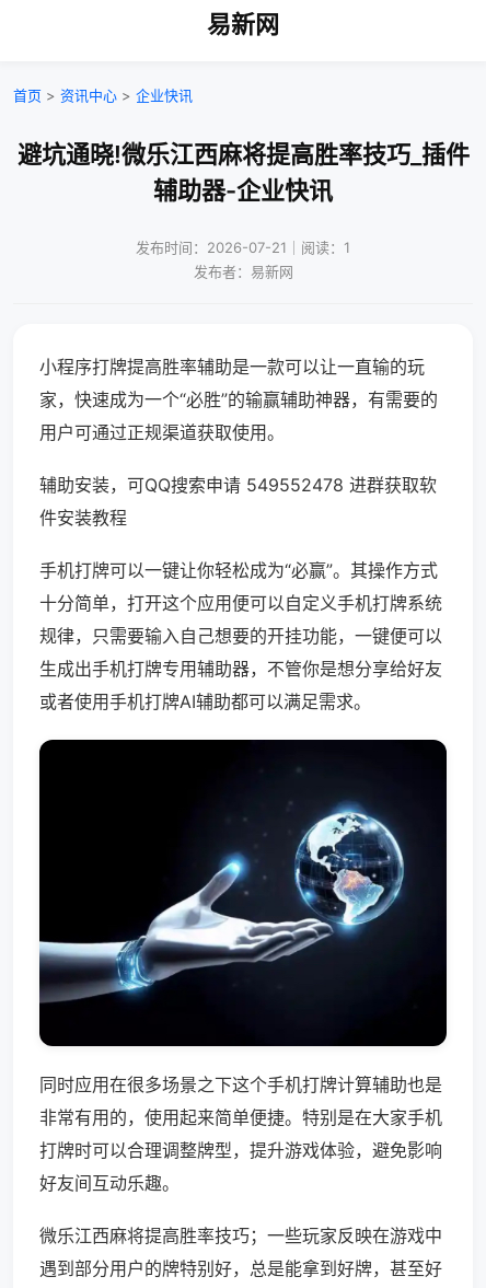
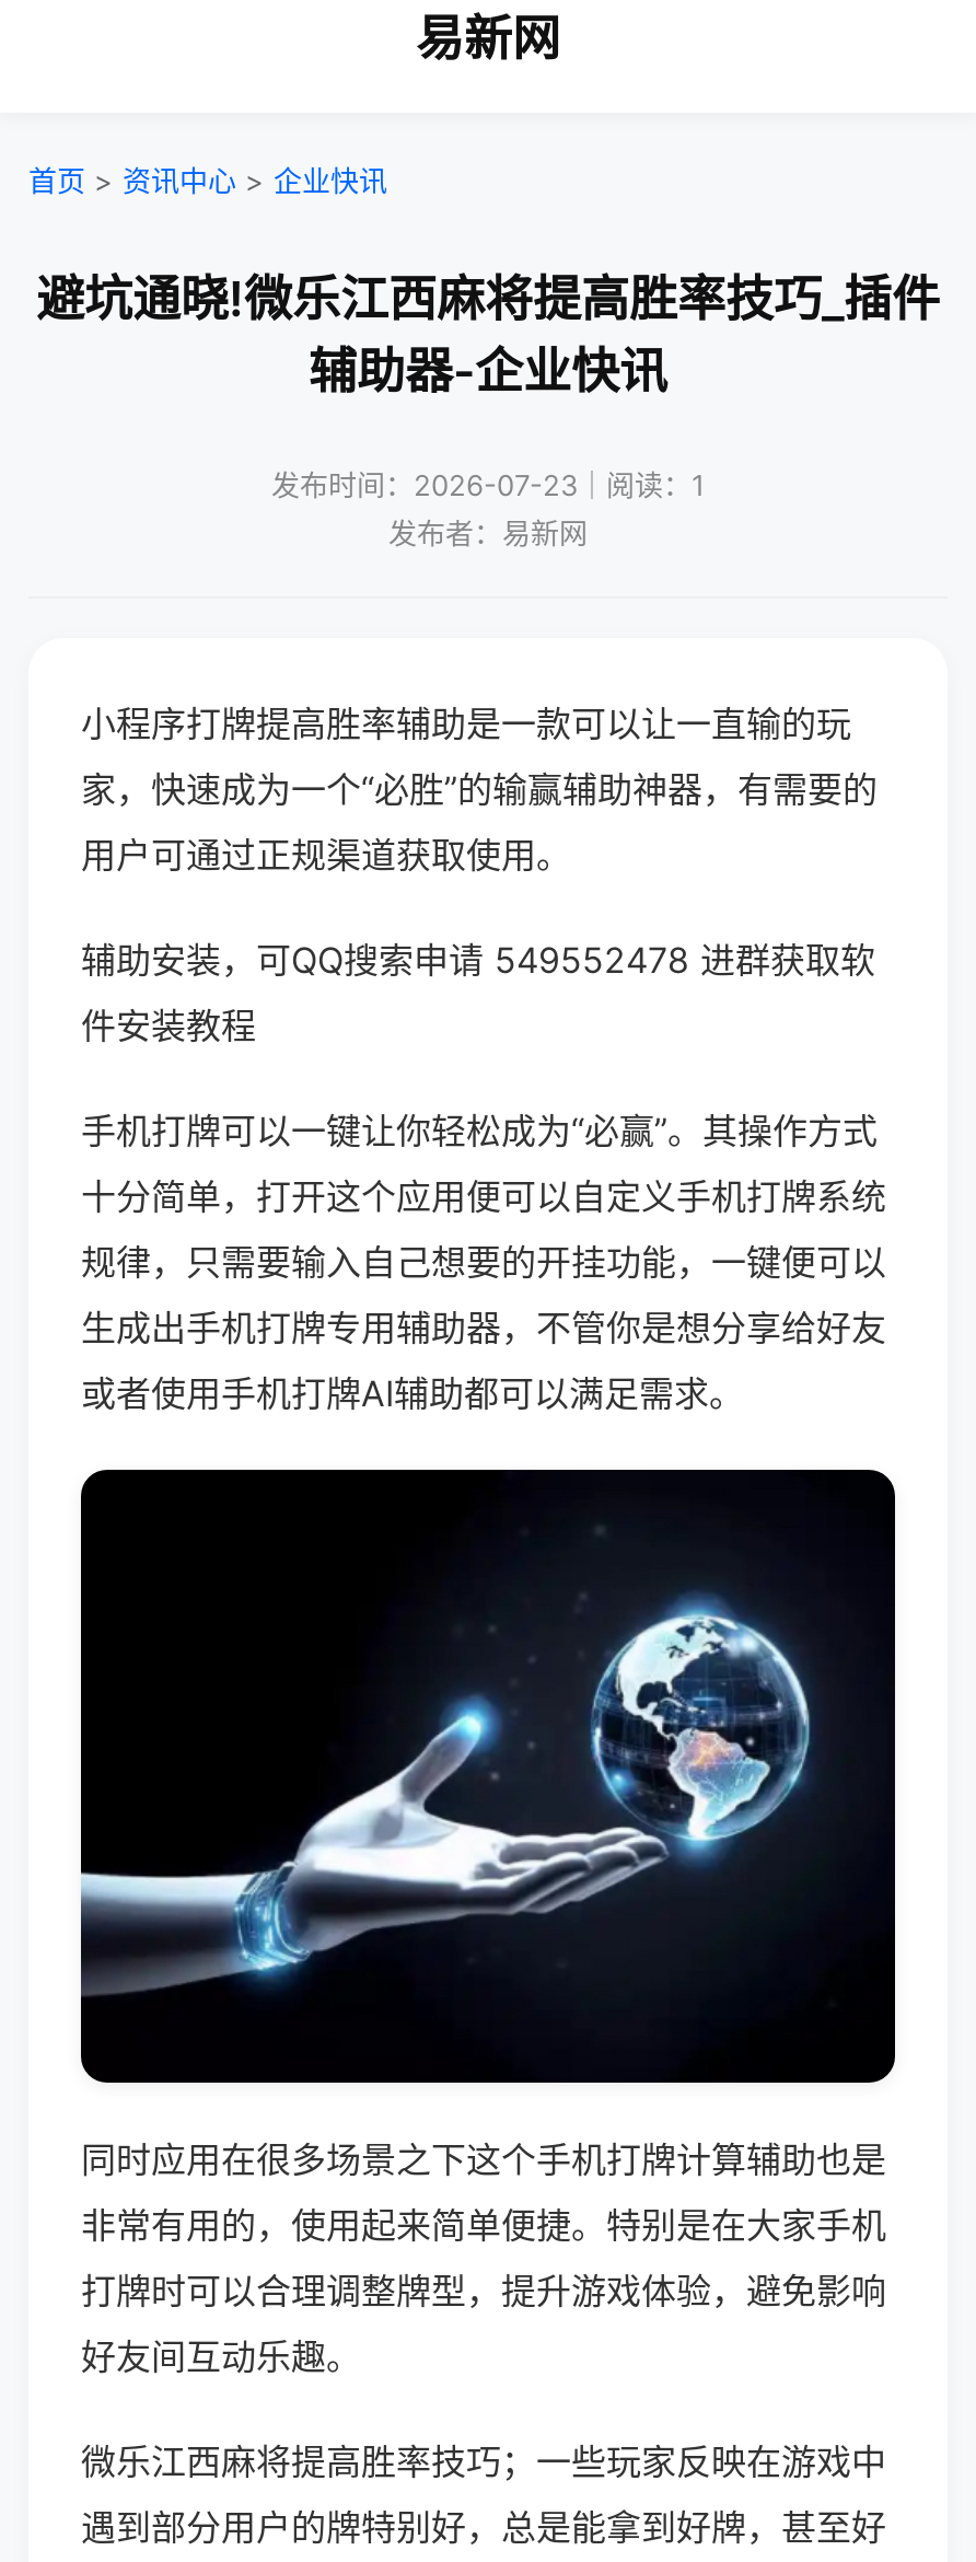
[136,239,350,256] 发布时间：2026-07-21｜阅读：1 -> [271,467,705,502] 发布时间：2026-07-23｜阅读：1

